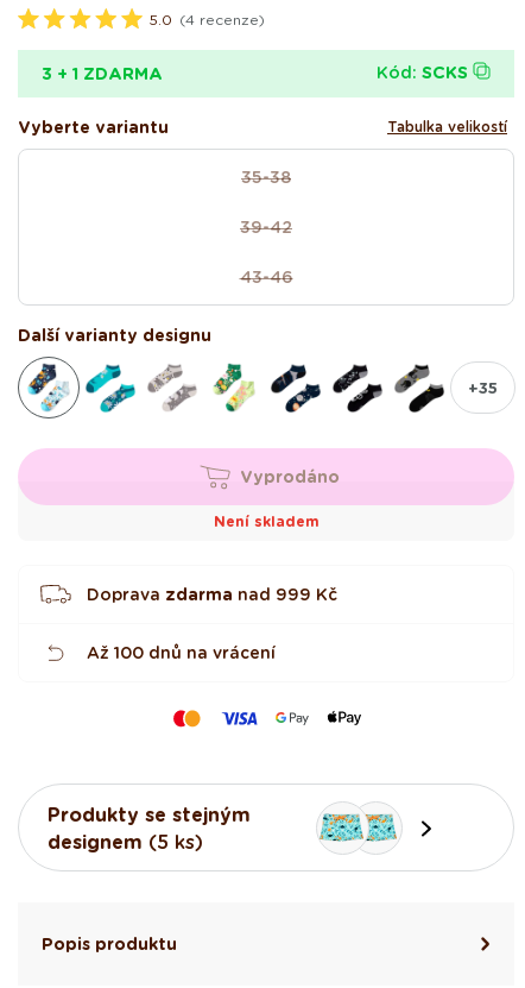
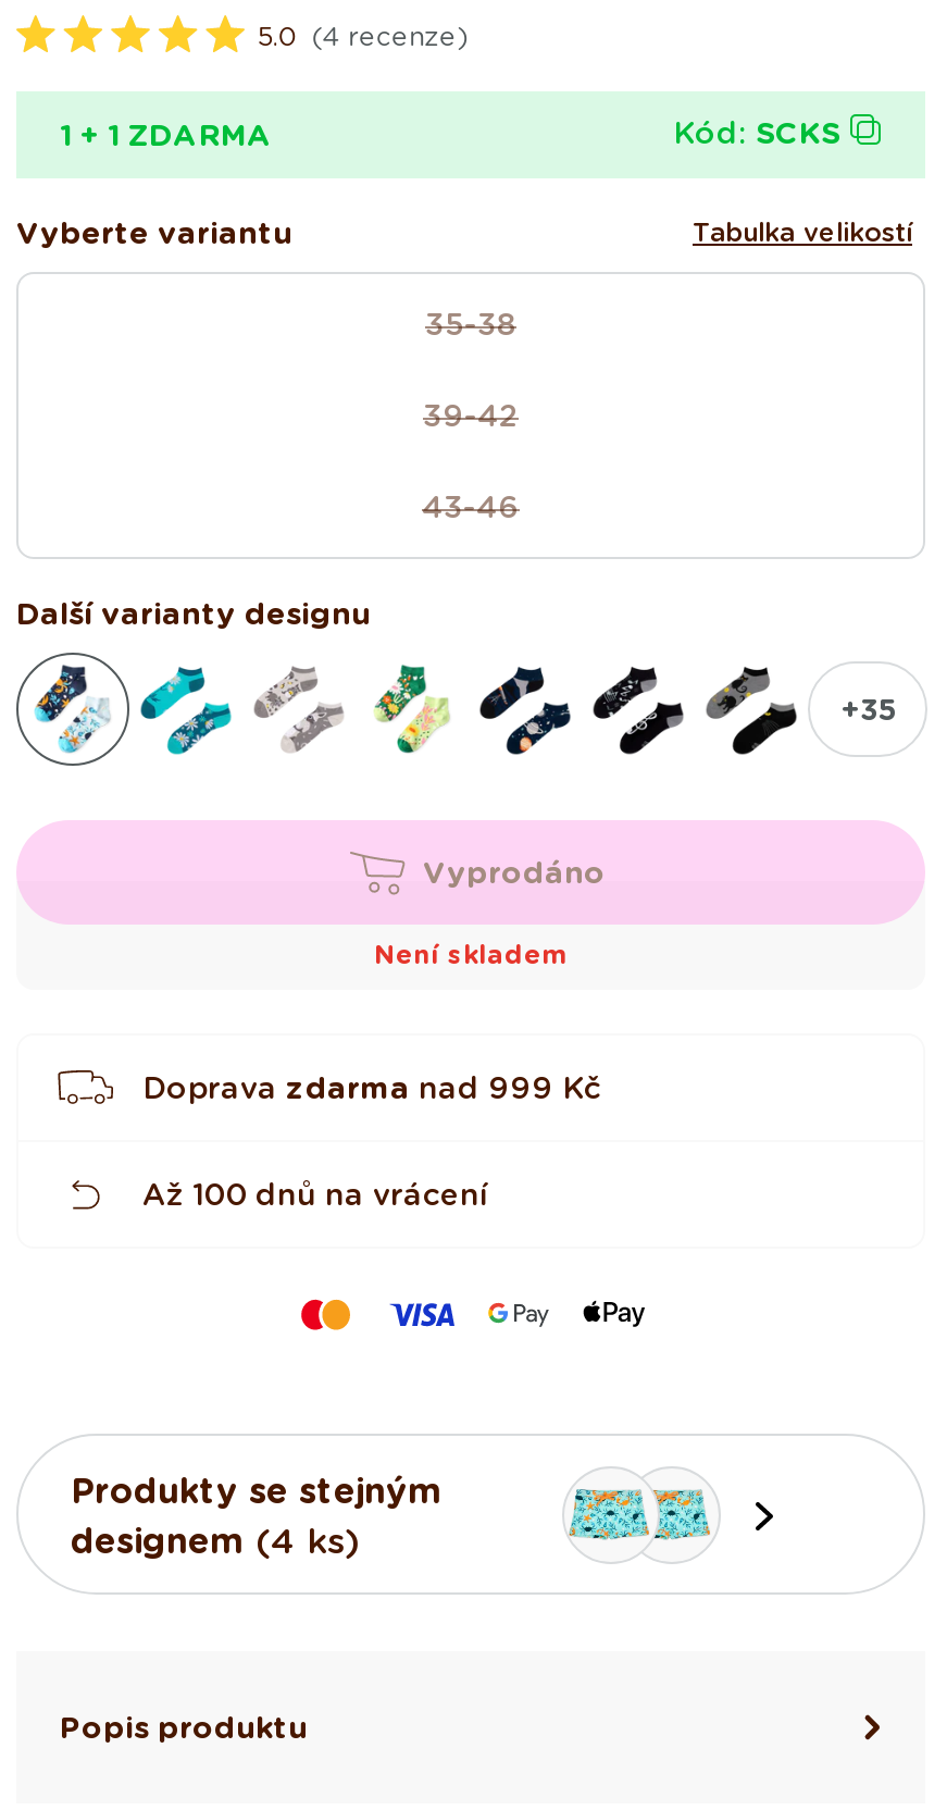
[42,64,163,83] 3 + 1 ZDARMA -> [60,117,273,151] 1 + 1 ZDARMA
[48,831,203,853] designem (5 ks) -> [71,1520,360,1561] designem (4 ks)

